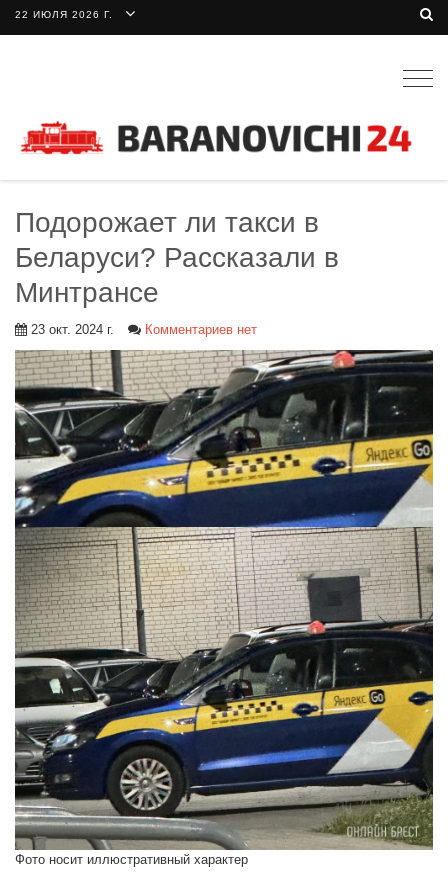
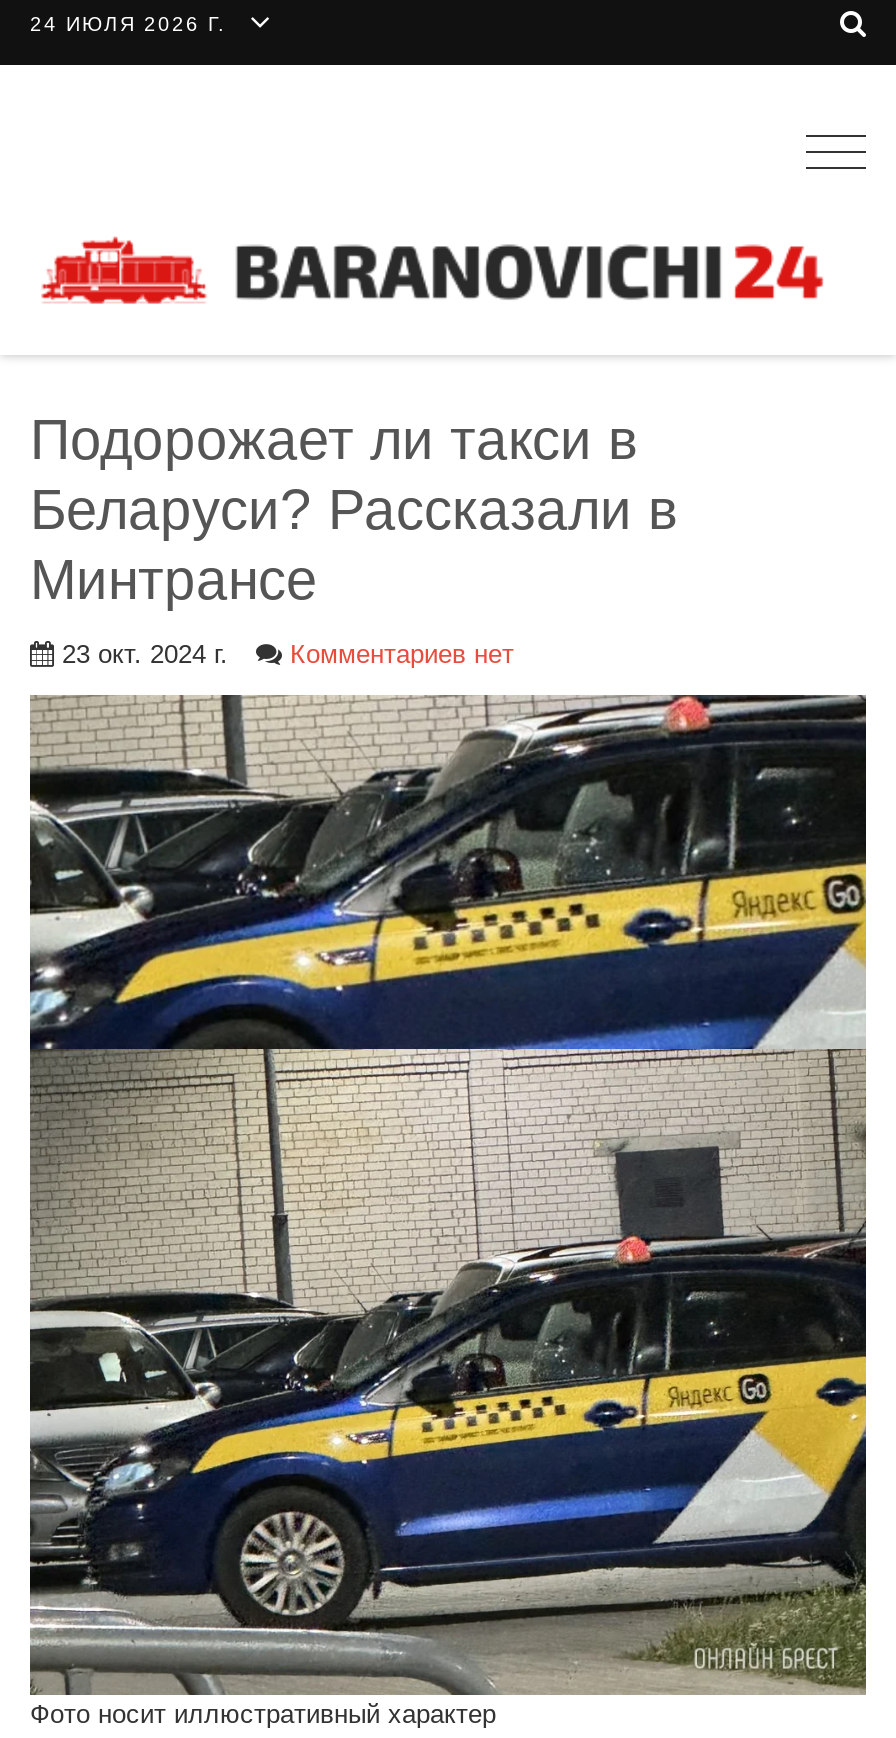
[15,9,113,20] 22 ИЮЛЯ 2026 Г. -> [30,13,226,35] 24 ИЮЛЯ 2026 Г.

